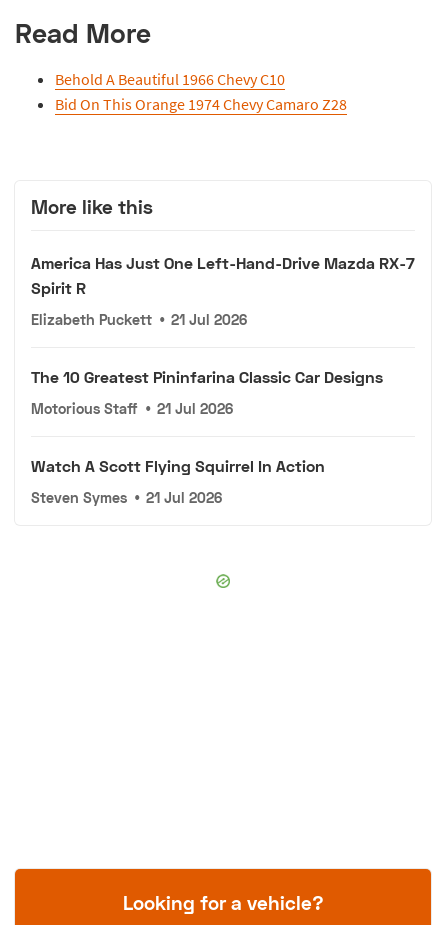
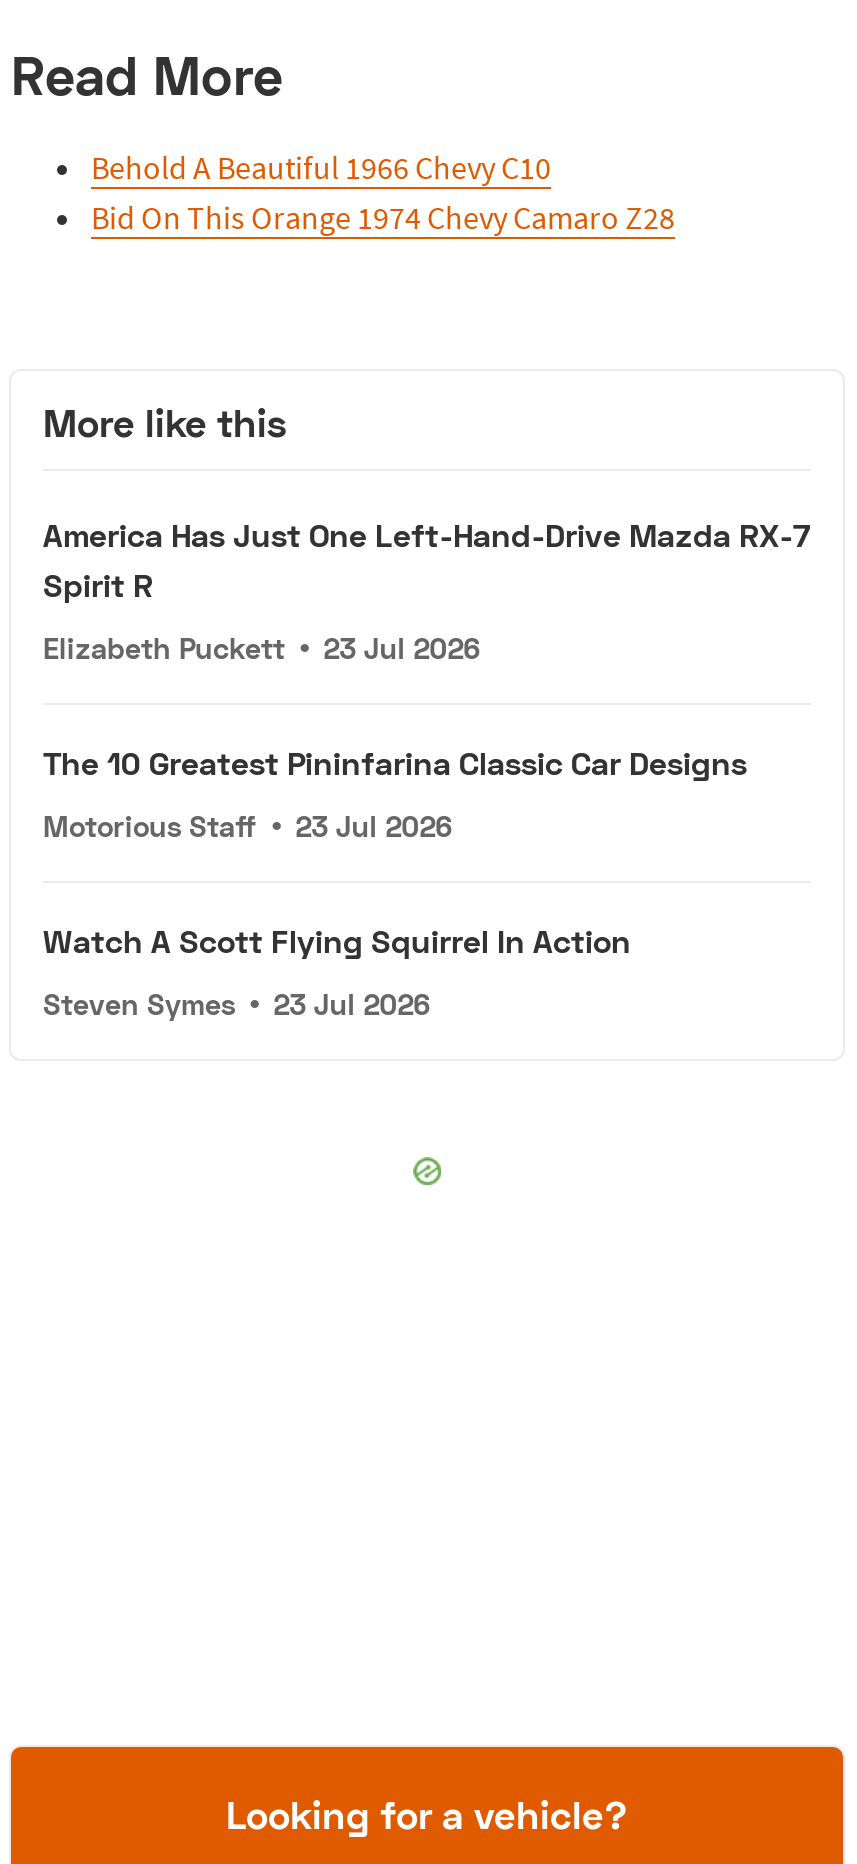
[31,311,247,328] Elizabeth Puckett • 21 Jul 2026 -> [43,632,479,666] Elizabeth Puckett • 23 Jul 2026
[31,400,233,417] Motorious Staff • 21 Jul 2026 -> [43,810,451,844] Motorious Staff • 23 Jul 2026
[31,489,222,506] Steven Symes • 21 Jul 2026 -> [43,988,429,1022] Steven Symes • 23 Jul 2026

